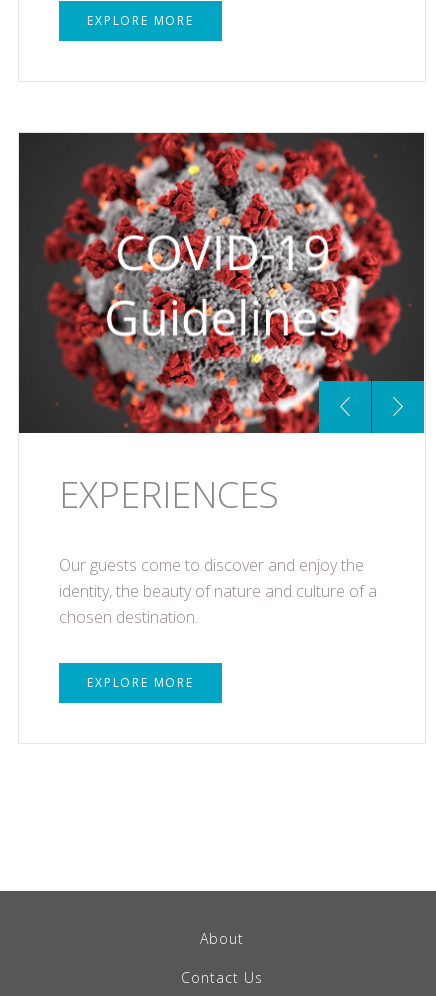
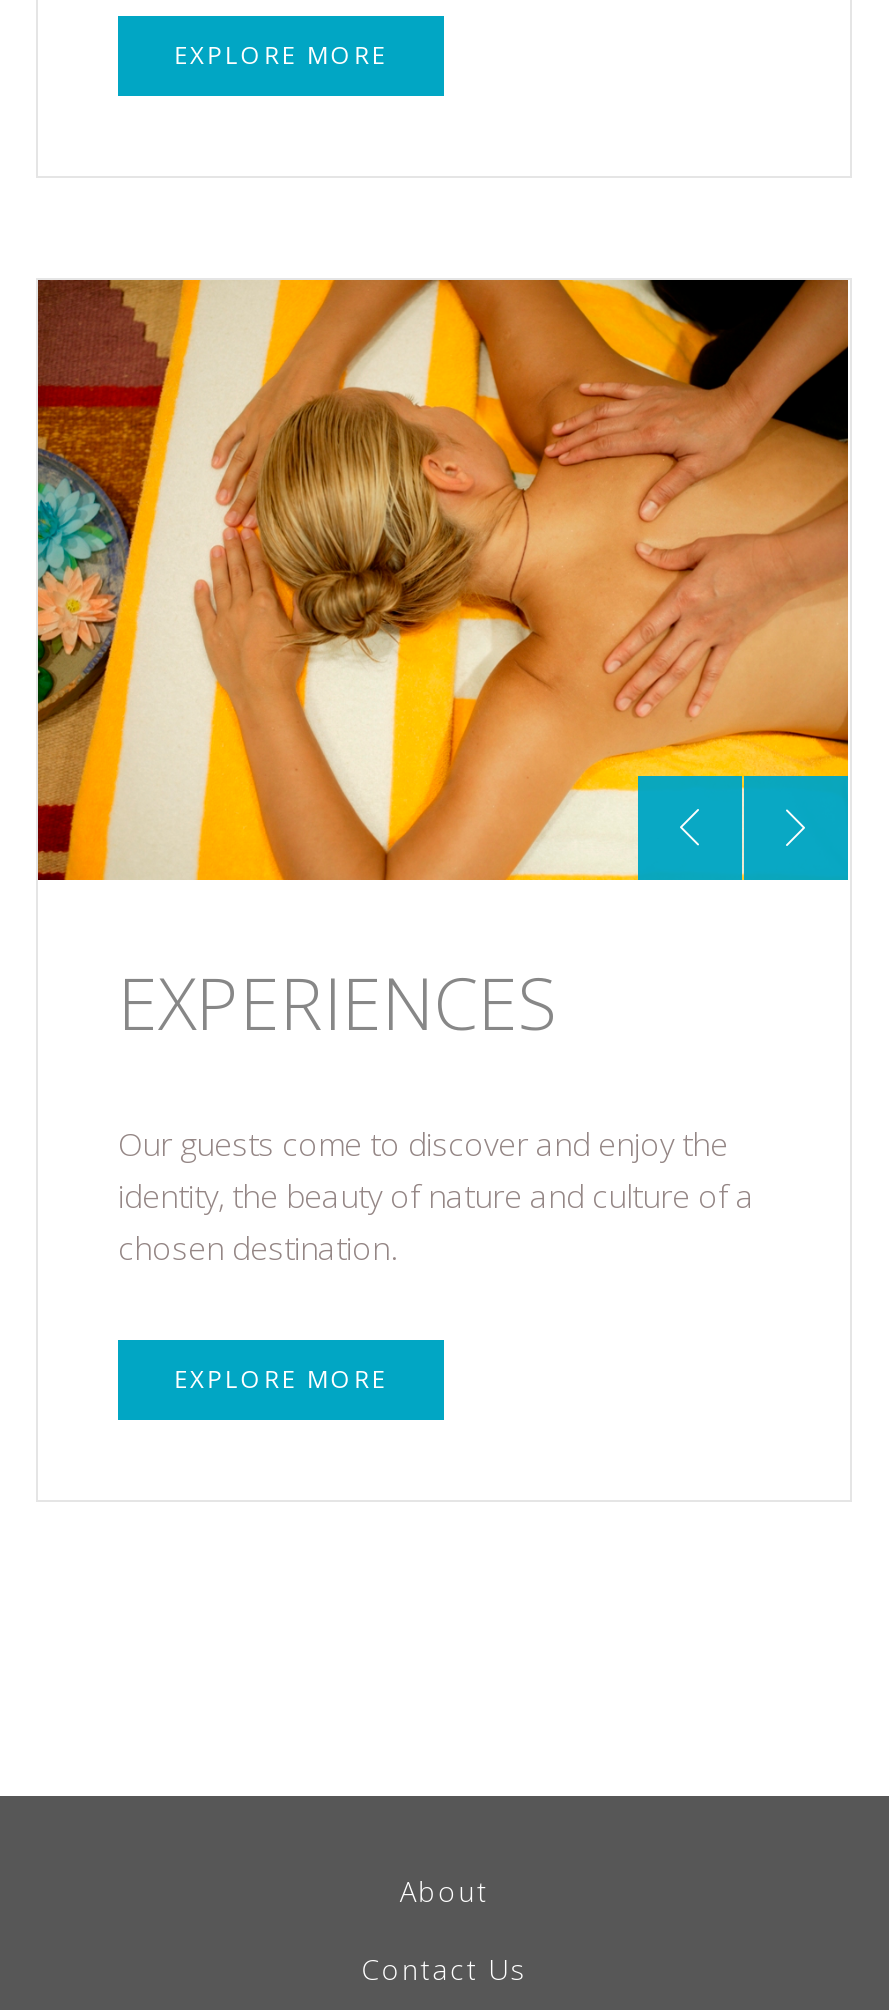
[18,132,425,434] [image] -> [36,278,850,882] [image]

